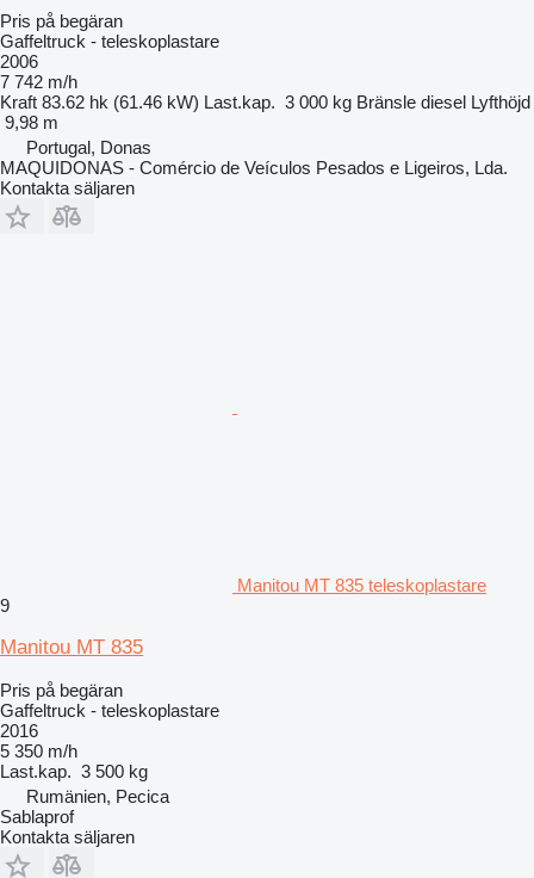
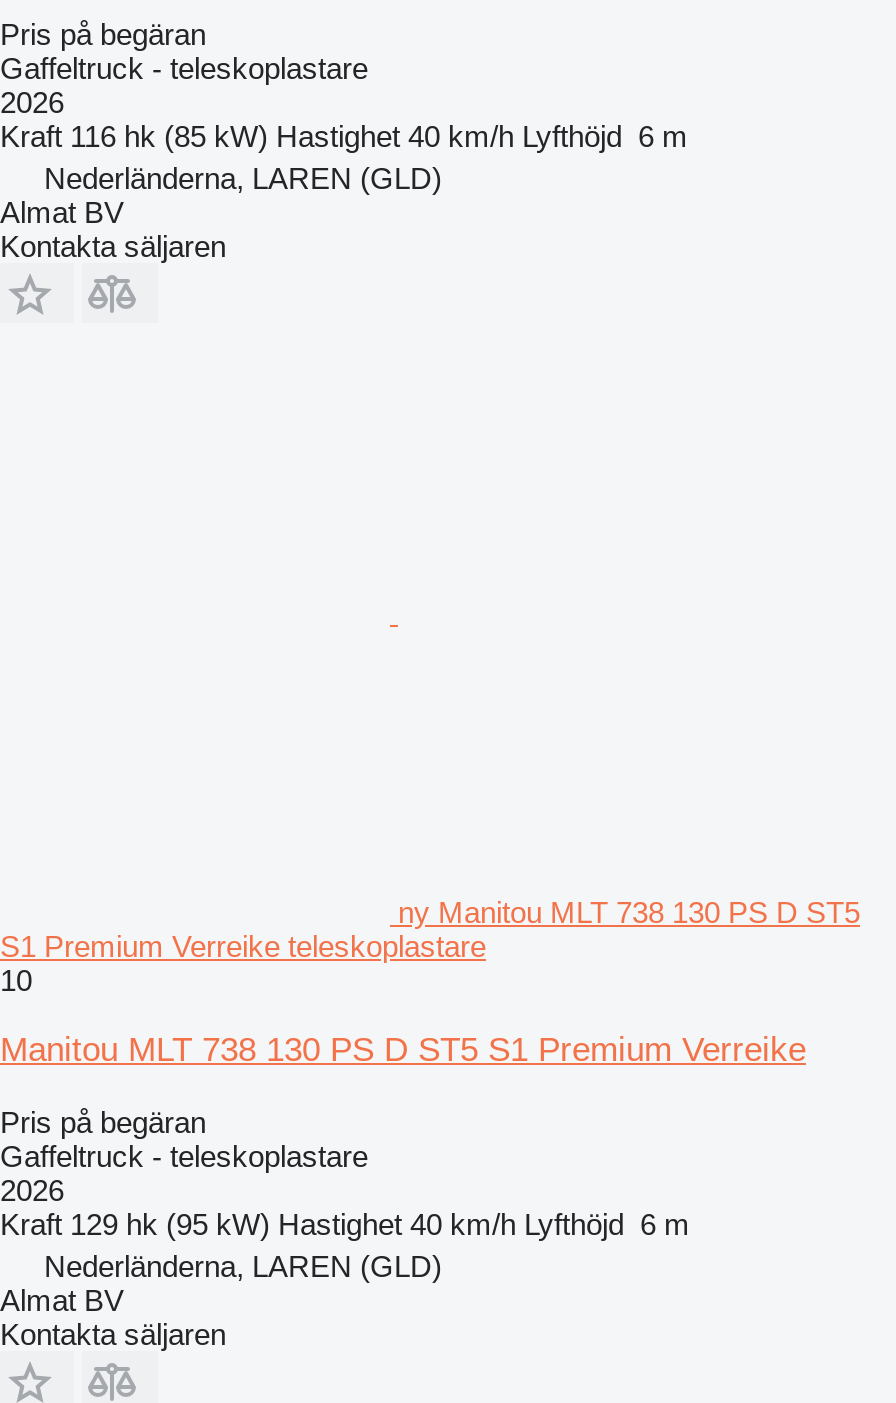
[0,51,530,178] 2006 | 7 742 m/h | Kraft 83.62 hk (61.46 kW) Last.kap. 3 000 kg Bränsle diesel Lyfthöjd | 9,98 m | Portugal, Donas | MAQUIDONAS - Comércio de Veículos Pesados e Ligeiros, Lda. -> [0,85,688,229] 2026 | Kraft 116 hk (85 kW) Hastighet 40 km/h Lyfthöjd 6 m | Nederländerna, LAREN (GLD) | Almat BV
[0,575,486,615] Manitou MT 835 teleskoplastare | 9 -> [0,895,860,997] ny Manitou MLT 738 130 PS D ST5 | S1 Premium Verreike teleskoplastare | 10
[0,636,143,658] Manitou MT 835 -> [0,1031,806,1069] Manitou MLT 738 130 PS D ST5 S1 Premium Verreike
[0,720,169,827] 2016 | 5 350 m/h | Last.kap. 3 500 kg | Rumänien, Pecica | Sablaprof -> [0,1173,690,1317] 2026 | Kraft 129 hk (95 kW) Hastighet 40 km/h Lyfthöjd 6 m | Nederländerna, LAREN (GLD) | Almat BV

